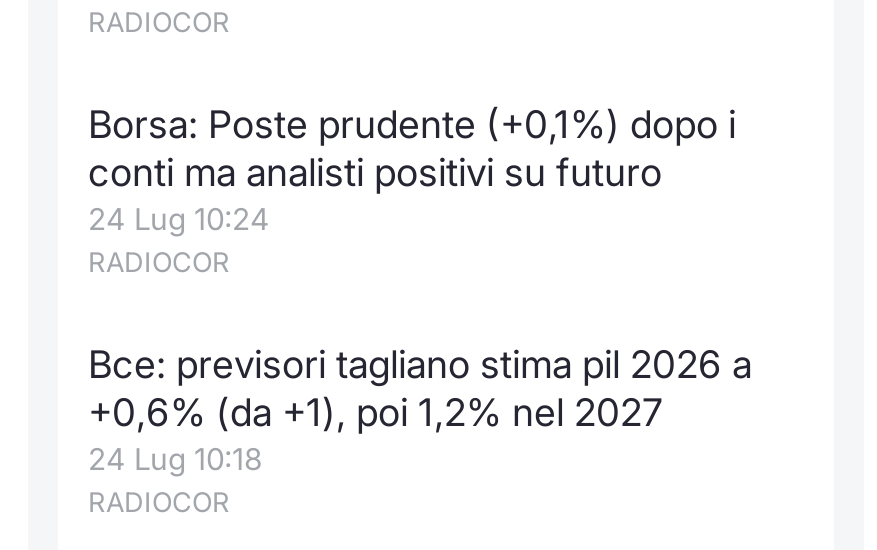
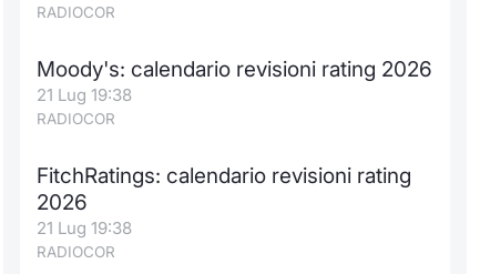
[88,102,736,238] Borsa: Poste prudente (+0,1%) dopo i | conti ma analisti positivi su futuro | 24 Lug 10:24 -> [37,57,432,105] Moody's: calendario revisioni rating 2026 | 21 Lug 19:38
[88,342,752,478] Bce: previsori tagliano stima pil 2026 a | +0,6% (da +1), poi 1,2% nel 2027 | 24 Lug 10:18 -> [37,163,411,239] FitchRatings: calendario revisioni rating | 2026 | 21 Lug 19:38

